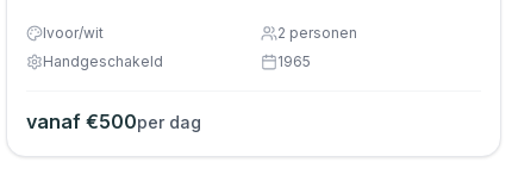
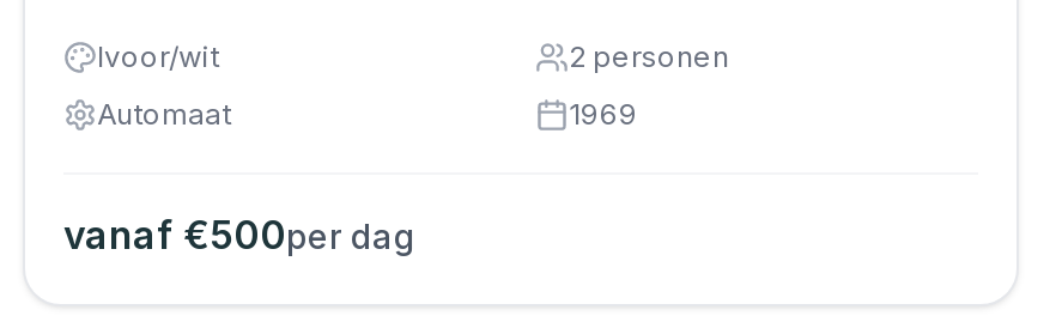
[43,53,311,71] Handgeschakeld | 1965 -> [97,96,638,131] Automaat | 1969

